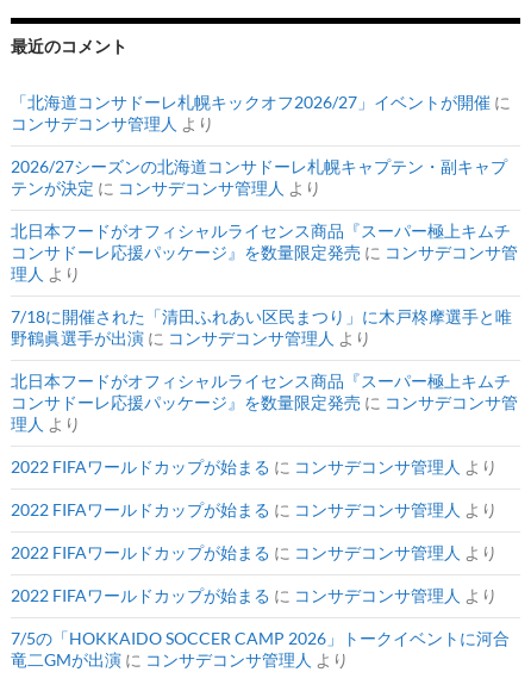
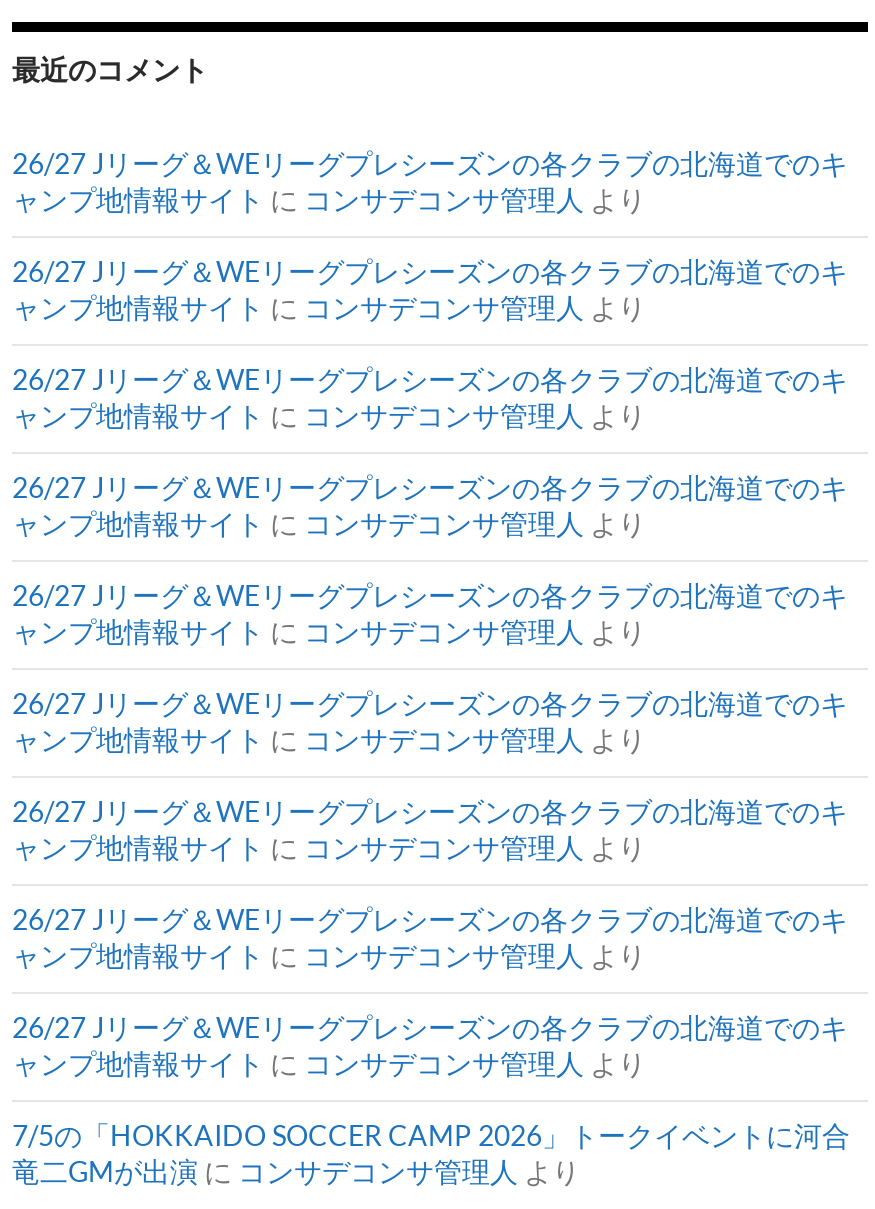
[11,92,511,134] 「北海道コンサドーレ札幌キックオフ2026/27」イベントが開催に | コンサデコンサ管理人より -> [12,147,848,217] 26/27 Jリーグ＆WEリーグプレシーズンの各クラブの北海道でのキ | ャンプ地情報サイトにコンサデコンサ管理人より
[11,156,507,198] 2026/27シーズンの北海道コンサドーレ札幌キャプテン・副キャプ | テンが決定にコンサデコンサ管理人より -> [12,255,848,325] 26/27 Jリーグ＆WEリーグプレシーズンの各クラブの北海道でのキ | ャンプ地情報サイトにコンサデコンサ管理人より
[11,221,518,284] 北日本フードがオフィシャルライセンス商品『スーパー極上キムチ | コンサドーレ応援パッケージ』を数量限定発売にコンサデコンサ管 | 理人より -> [12,363,848,433] 26/27 Jリーグ＆WEリーグプレシーズンの各クラブの北海道でのキ | ャンプ地情報サイトにコンサデコンサ管理人より
[11,307,512,348] 7/18に開催された「清田ふれあい区民まつり」に木戸柊摩選手と唯 | 野鶴眞選手が出演にコンサデコンサ管理人より -> [12,471,848,541] 26/27 Jリーグ＆WEリーグプレシーズンの各クラブの北海道でのキ | ャンプ地情報サイトにコンサデコンサ管理人より
[11,371,518,434] 北日本フードがオフィシャルライセンス商品『スーパー極上キムチ | コンサドーレ応援パッケージ』を数量限定発売にコンサデコンサ管 | 理人より -> [12,579,848,649] 26/27 Jリーグ＆WEリーグプレシーズンの各クラブの北海道でのキ | ャンプ地情報サイトにコンサデコンサ管理人より
[11,457,498,477] 2022 FIFAワールドカップが始まるにコンサデコンサ管理人より -> [12,687,848,757] 26/27 Jリーグ＆WEリーグプレシーズンの各クラブの北海道でのキ | ャンプ地情報サイトにコンサデコンサ管理人より
[11,500,498,520] 2022 FIFAワールドカップが始まるにコンサデコンサ管理人より -> [12,795,848,865] 26/27 Jリーグ＆WEリーグプレシーズンの各クラブの北海道でのキ | ャンプ地情報サイトにコンサデコンサ管理人より
[11,542,498,563] 2022 FIFAワールドカップが始まるにコンサデコンサ管理人より -> [12,903,848,973] 26/27 Jリーグ＆WEリーグプレシーズンの各クラブの北海道でのキ | ャンプ地情報サイトにコンサデコンサ管理人より
[11,585,498,606] 2022 FIFAワールドカップが始まるにコンサデコンサ管理人より -> [12,1011,848,1081] 26/27 Jリーグ＆WEリーグプレシーズンの各クラブの北海道でのキ | ャンプ地情報サイトにコンサデコンサ管理人より

